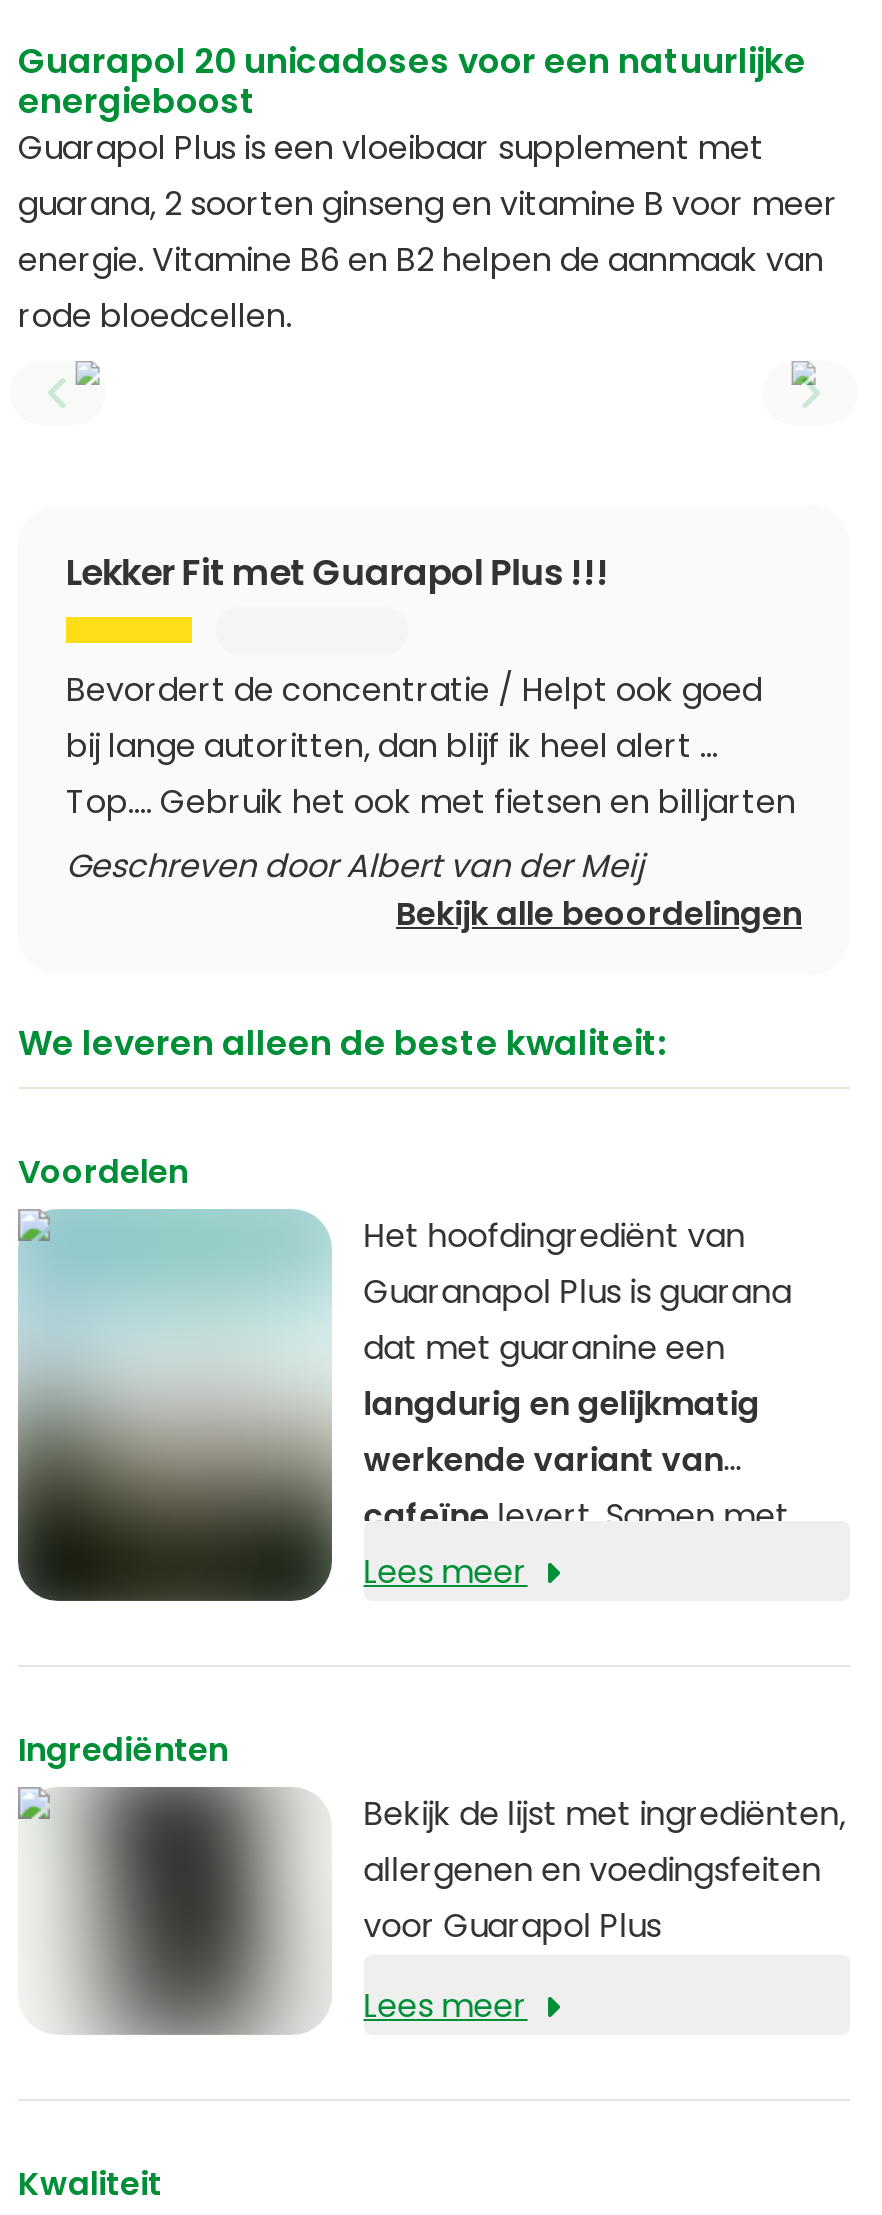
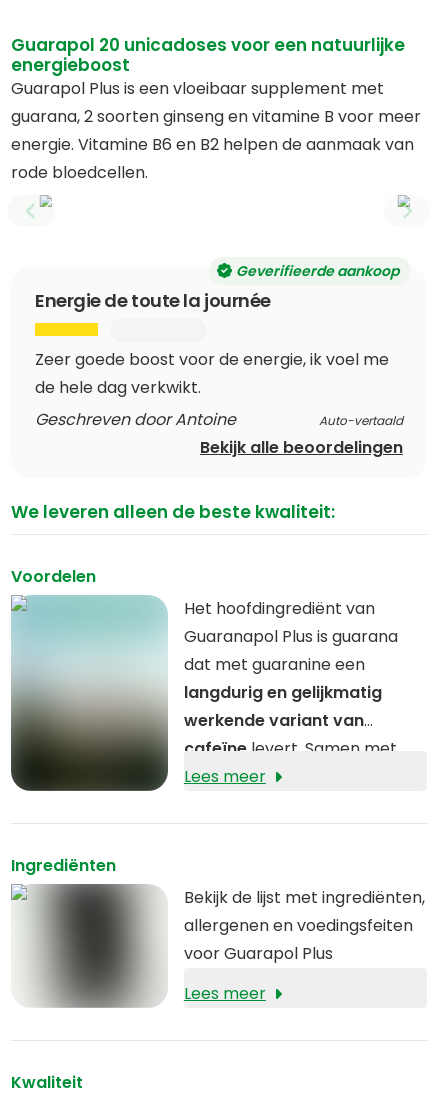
[66,546,609,596] Lekker Fit met Guarapol Plus !!! -> [35,261,399,313] Geverifieerde aankoop | Energie de toute la journée
[66,666,796,888] Bevordert de concentratie / Helpt ook goed | bij lange autoritten, dan blijf ik heel alert ... | Top.... Gebruik het ook met fietsen en billjarten | Geschreven door Albert van der Meij -> [35,348,403,431] Zeer goede boost voor de energie, ik voel me | de hele dag verkwikt. | Geschreven door Antoine | Auto-vertaald

